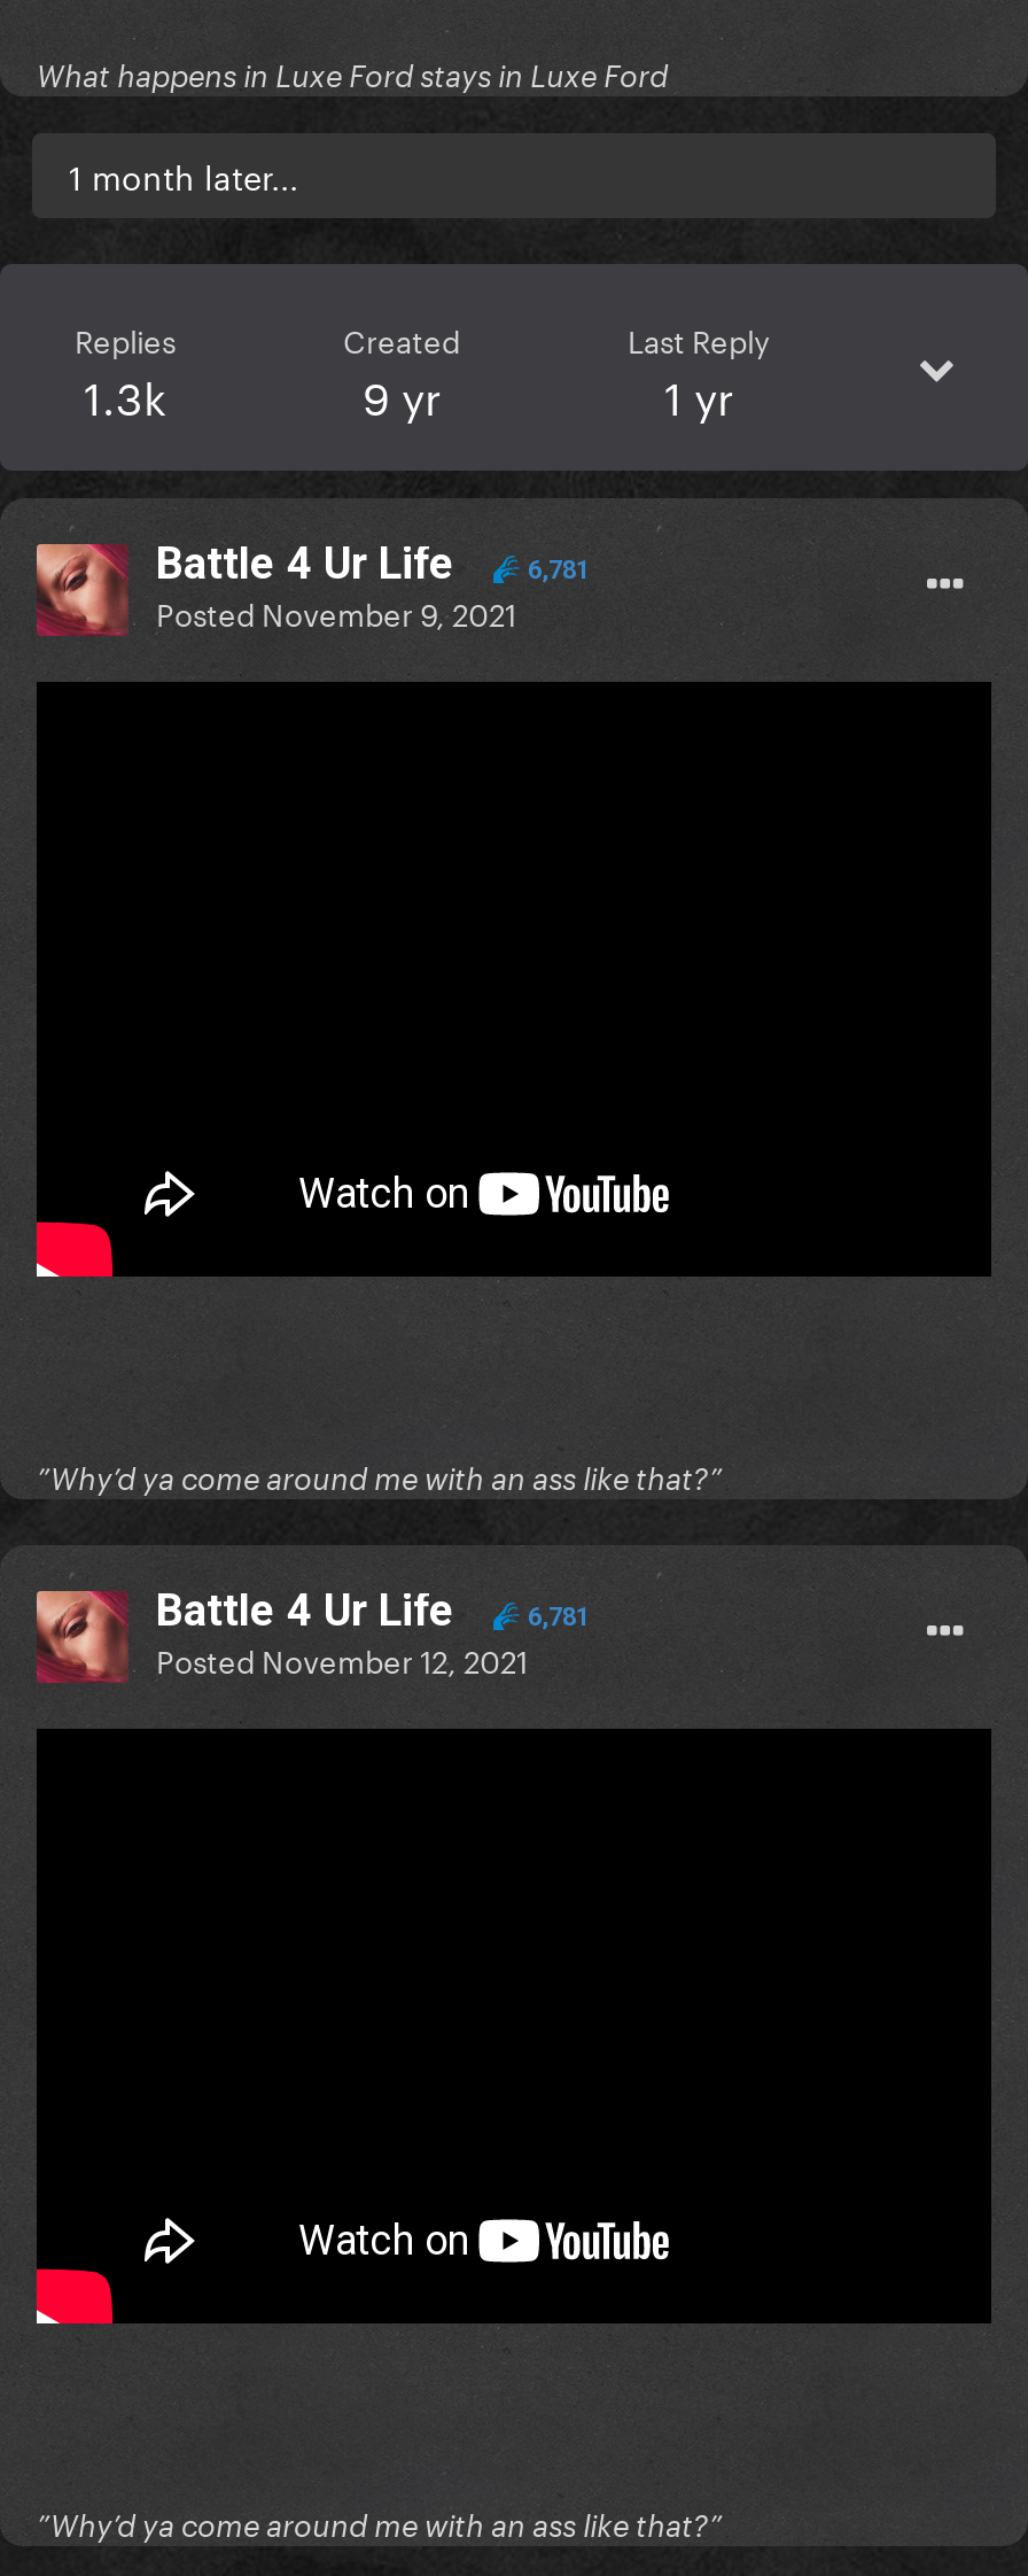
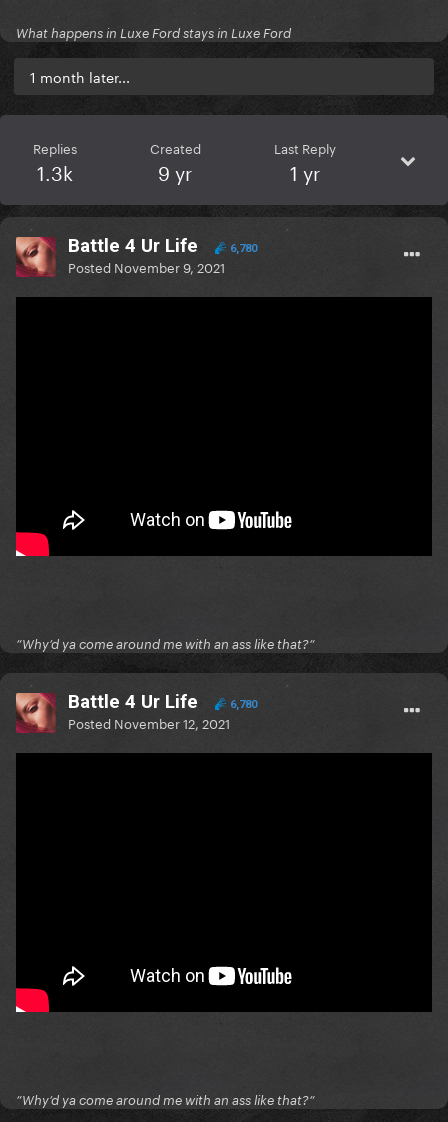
[521,557,590,586] 6,781 -> [227,242,257,255] 6,780
[521,1603,590,1633] 6,781 -> [227,698,257,711] 6,780

